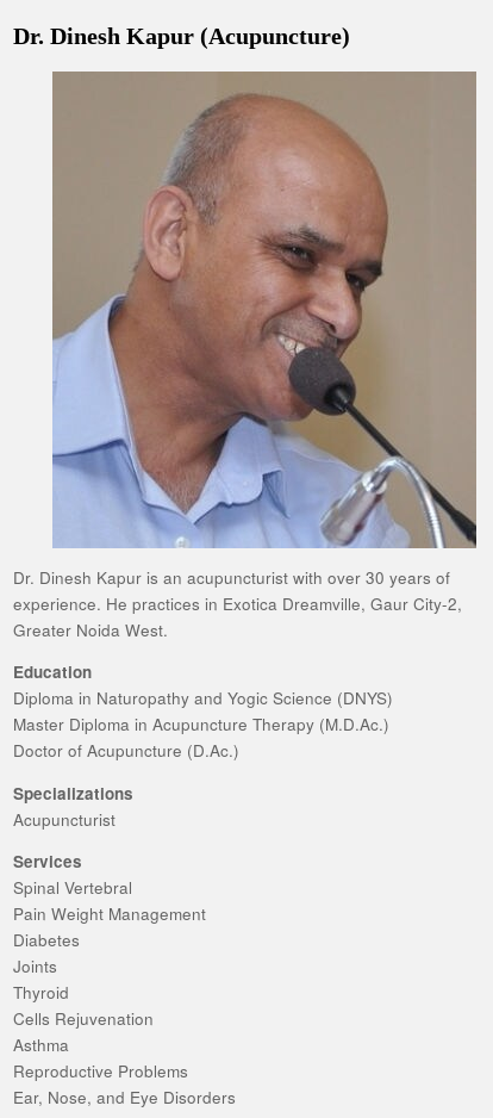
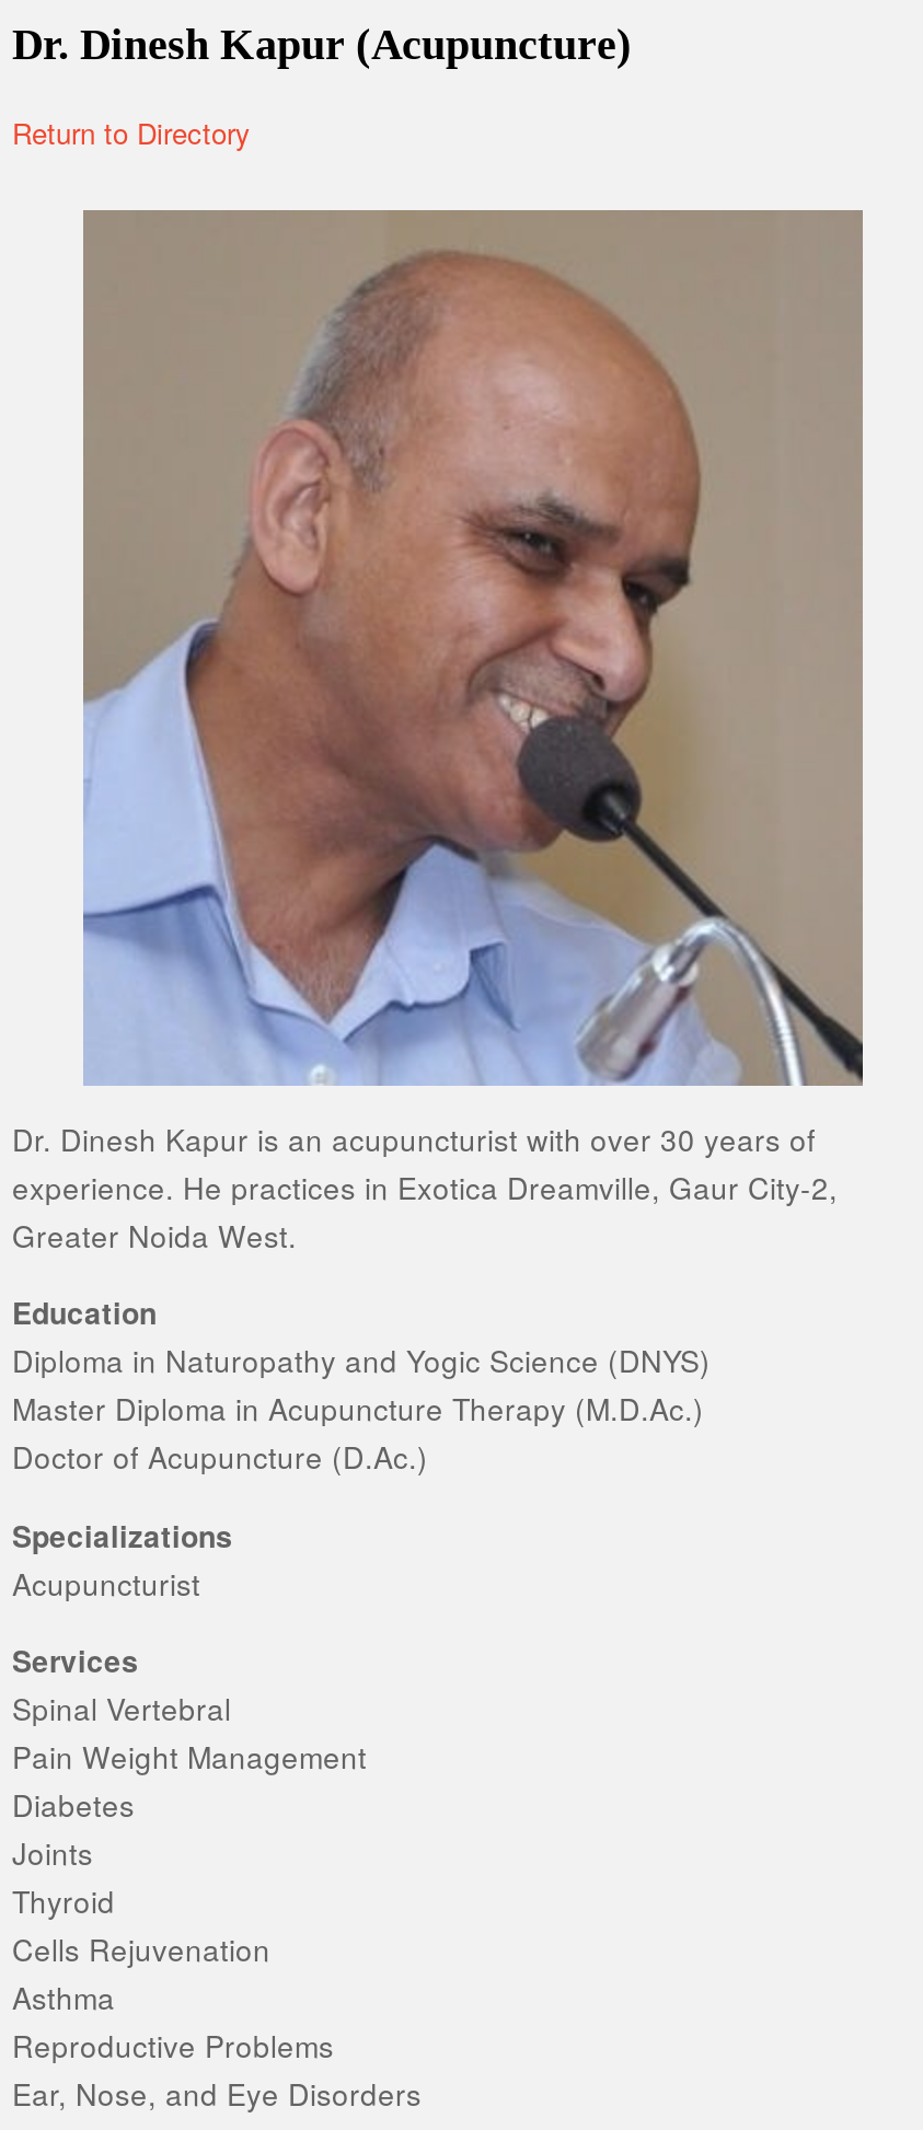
none -> [12,112,251,153] Return to Directory

